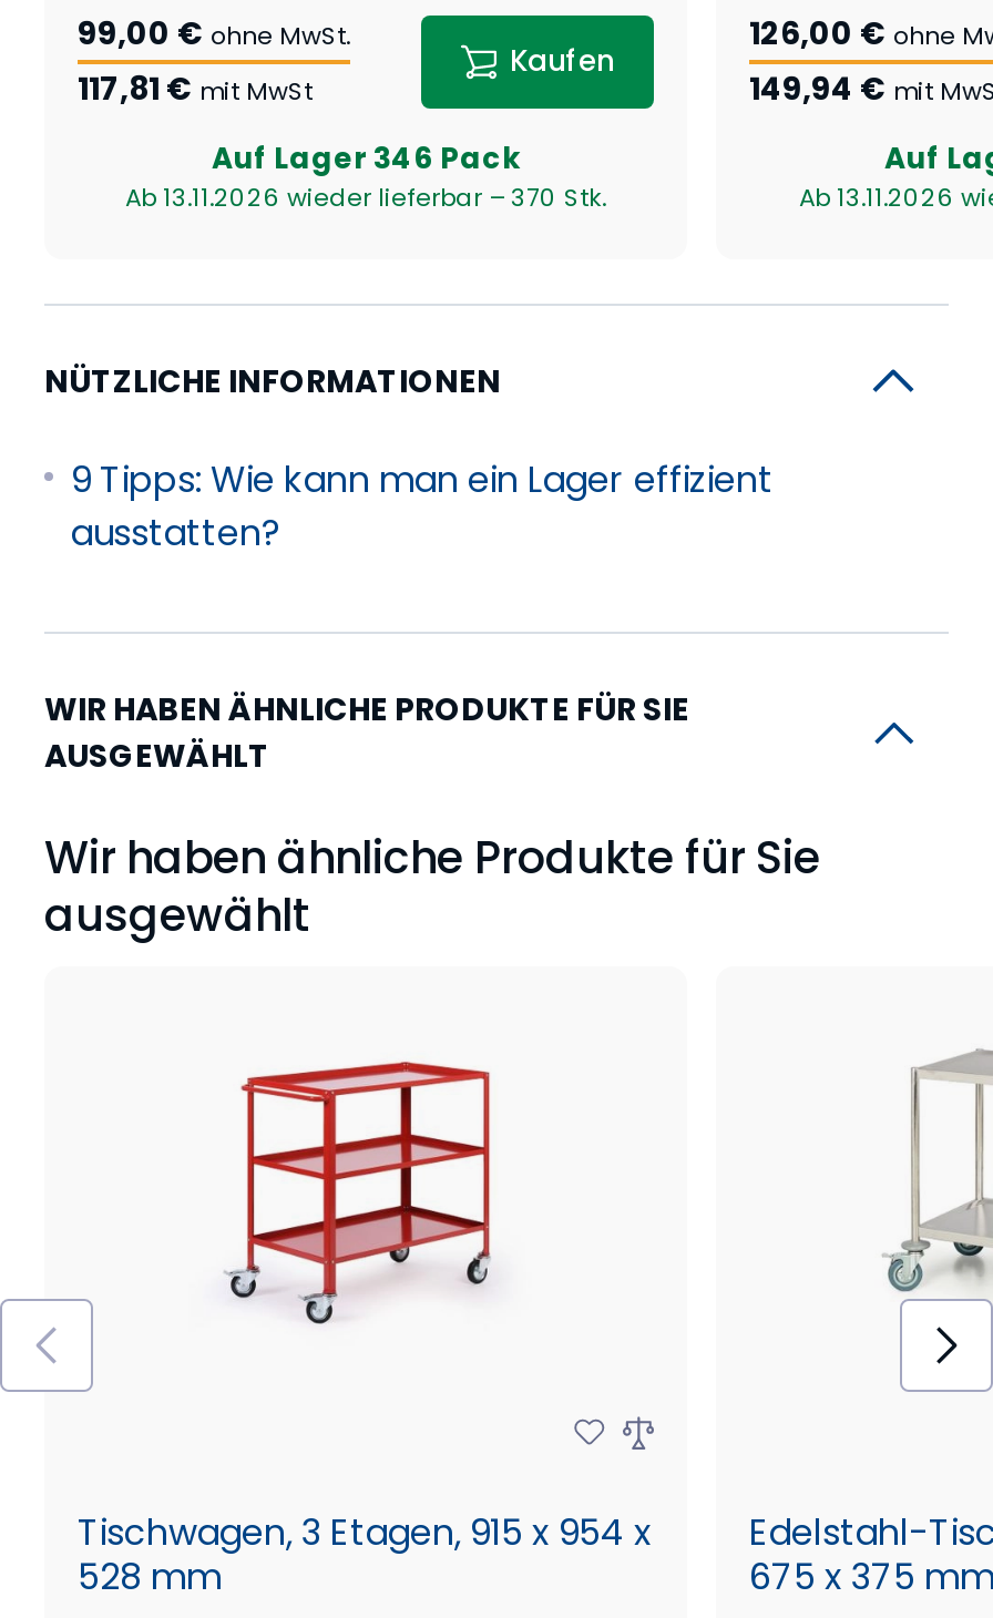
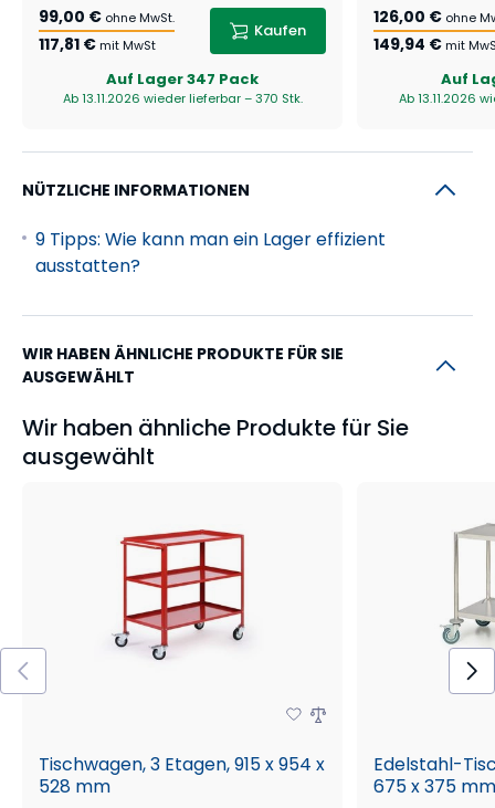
[212,137,520,179] Auf Lager 346 Pack -> [106,68,259,89] Auf Lager 347 Pack

